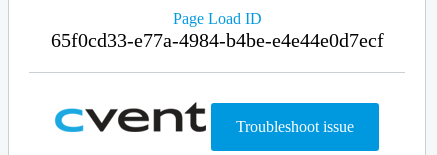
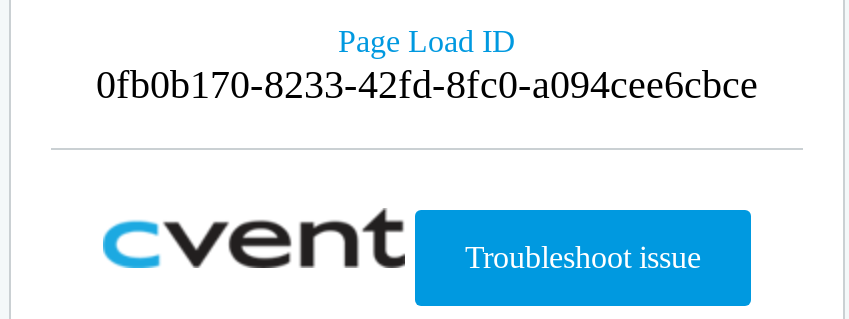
[50,29,383,51] 65f0cd33-e77a-4984-b4be-e4e44e0d7ecf -> [96,62,758,106] 0fb0b170-8233-42fd-8fc0-a094cee6cbce

